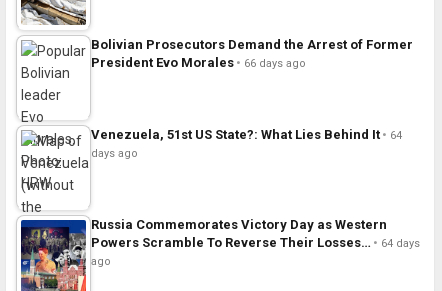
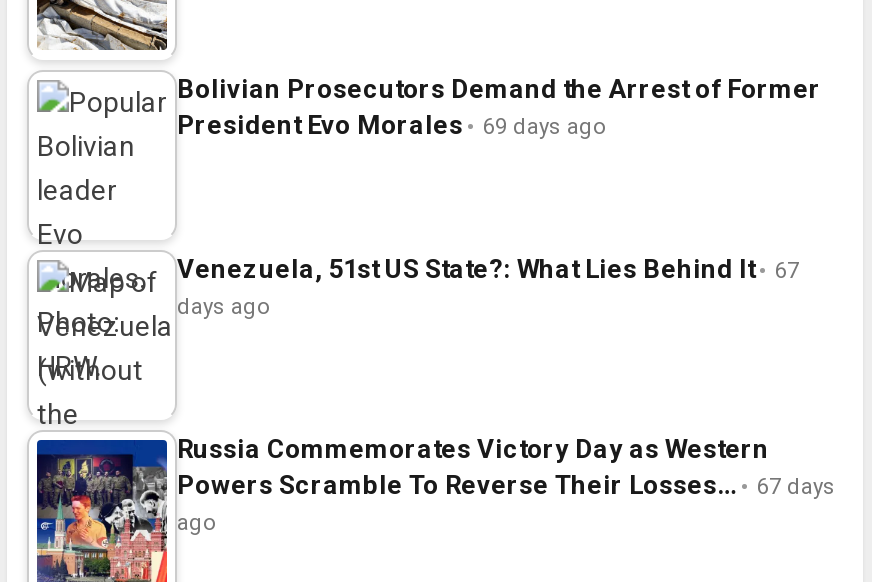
[91,55,306,70] President Evo Morales 66 days ago -> [177,110,607,140] President Evo Morales 69 days ago
[91,127,402,142] Venezuela, 51st US State?: What Lies Behind It 64 -> [177,254,799,284] Venezuela, 51st US State?: What Lies Behind It 67
[91,235,420,250] Powers Scramble To Reverse Their Losses… 64 days -> [177,470,835,500] Powers Scramble To Reverse Their Losses… 67 days

